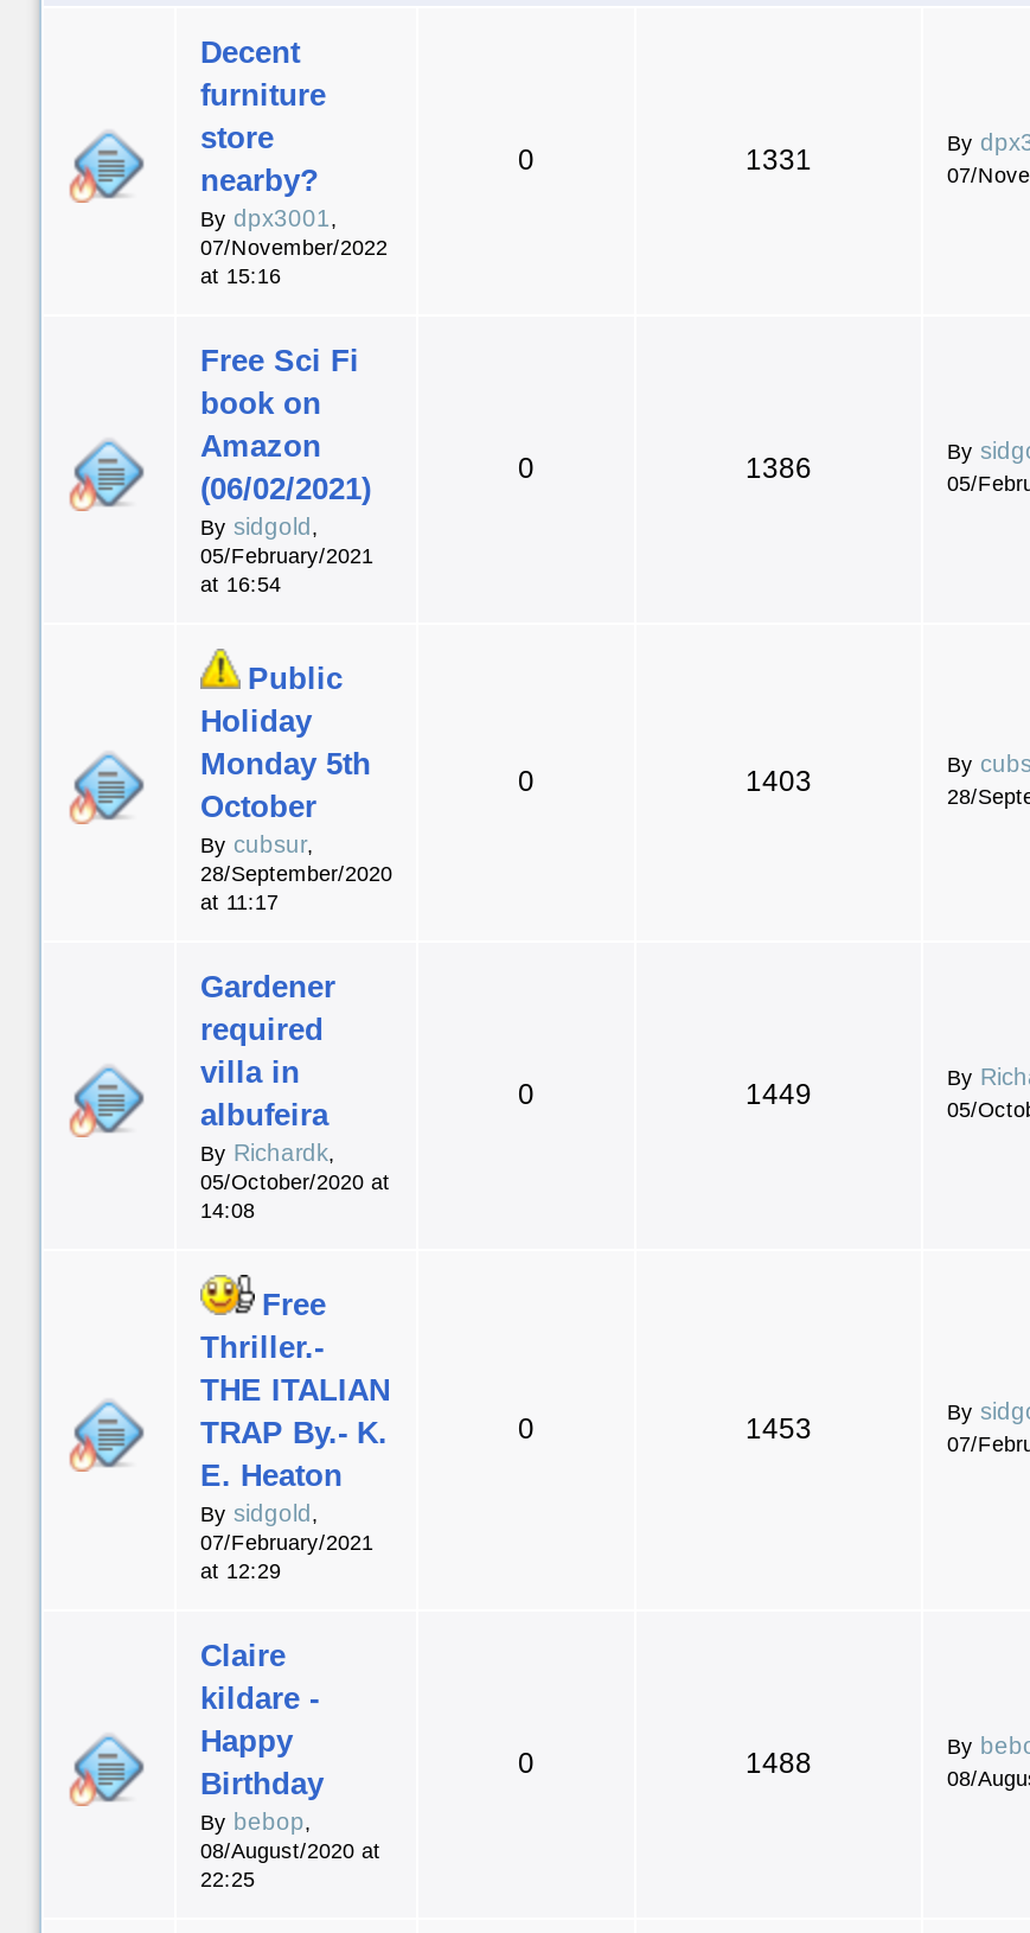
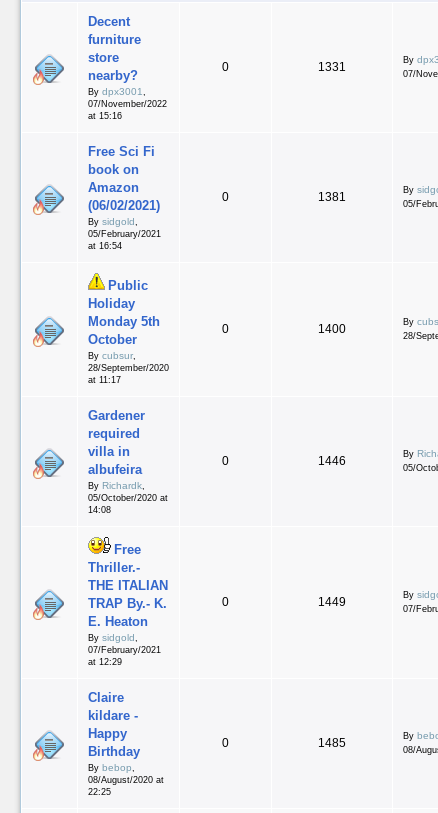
[746,452,812,485] 1386 -> [318,190,346,204] 1381
[746,765,812,798] 1403 -> [318,322,346,336] 1400
[746,1078,812,1111] 1449 -> [318,454,346,468] 1446
[746,1412,812,1446] 1453 -> [318,595,346,609] 1449
[746,1747,812,1780] 1488 -> [318,736,346,750] 1485

